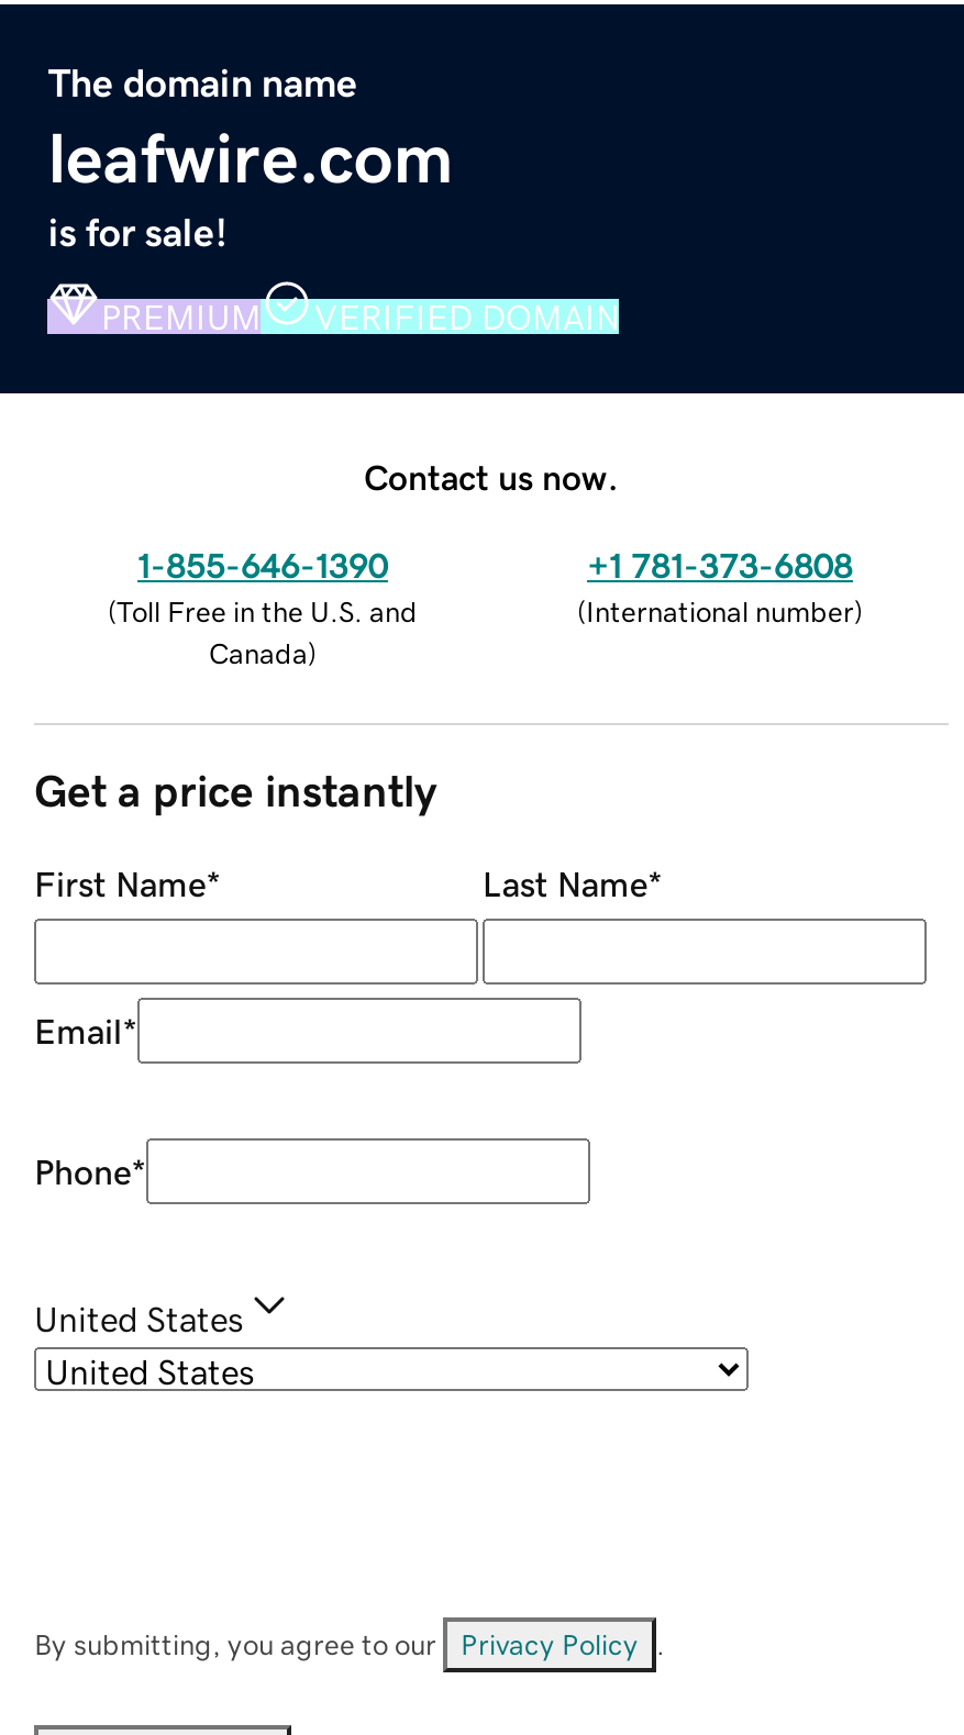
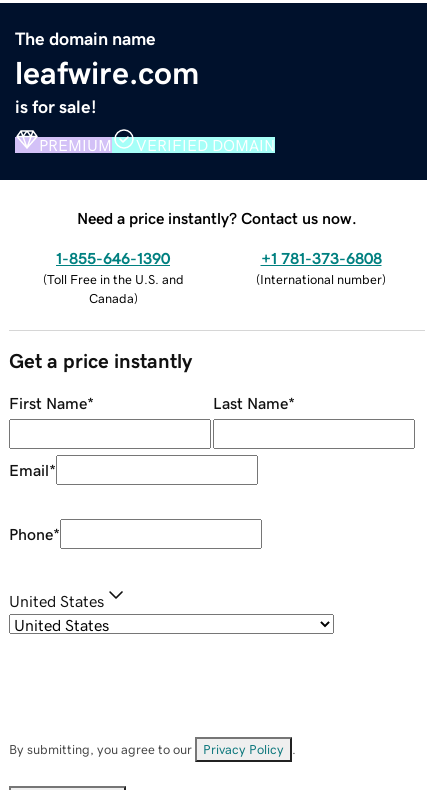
[364,458,619,494] Contact us now. -> [77,210,357,226] Need a price instantly? Contact us now.

